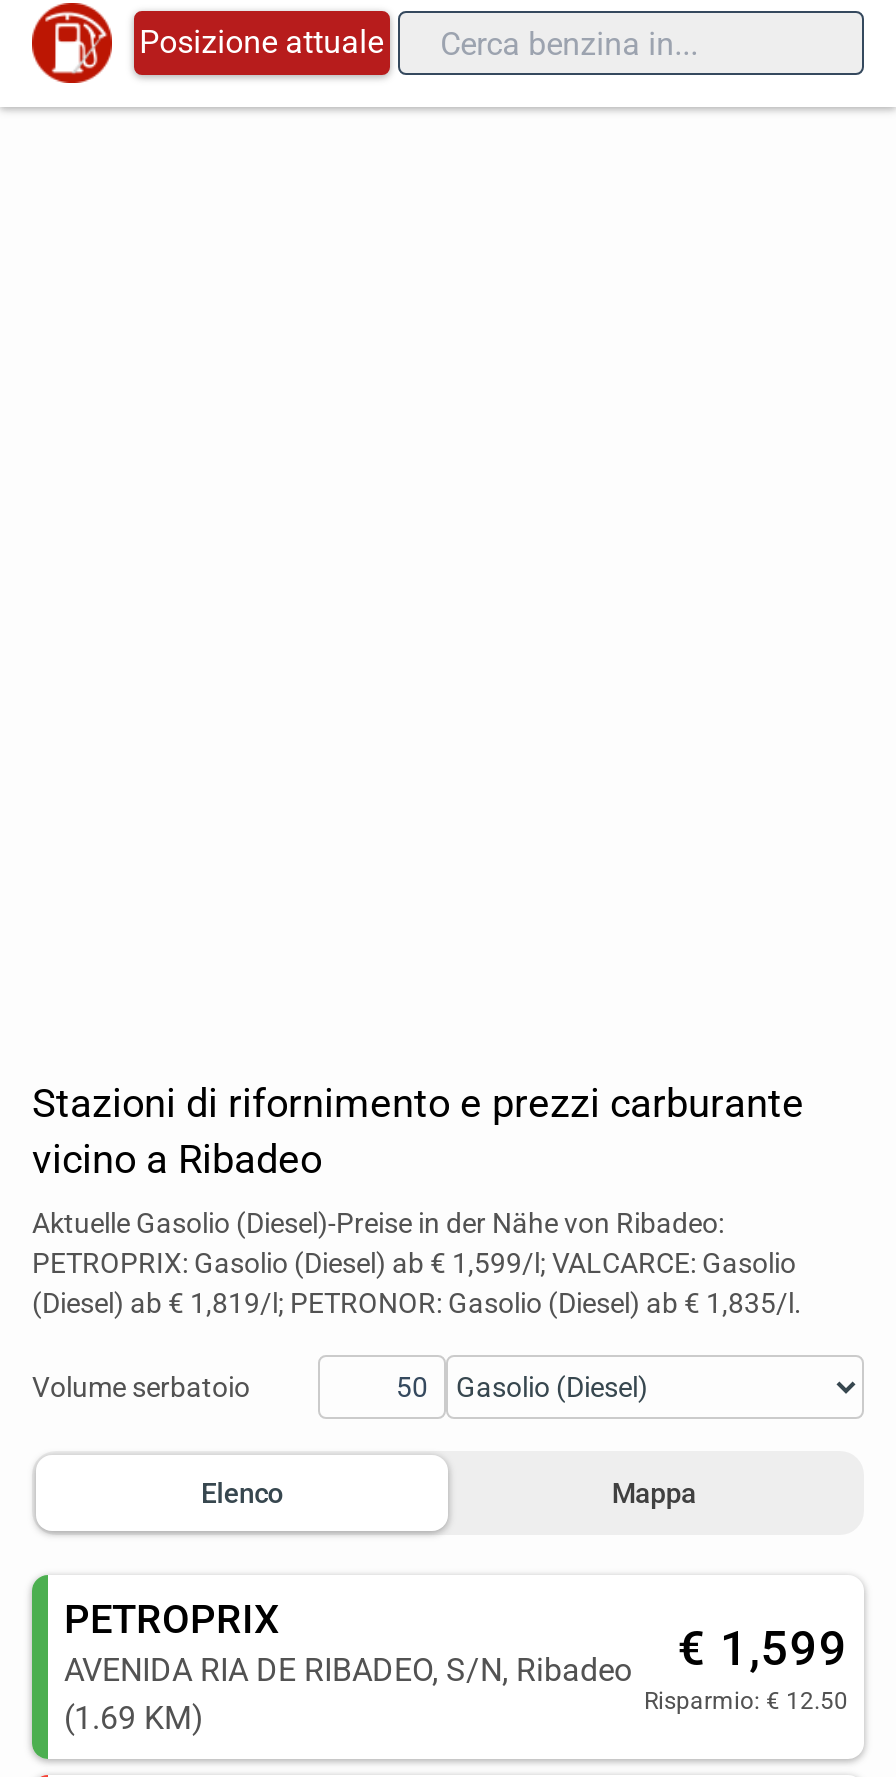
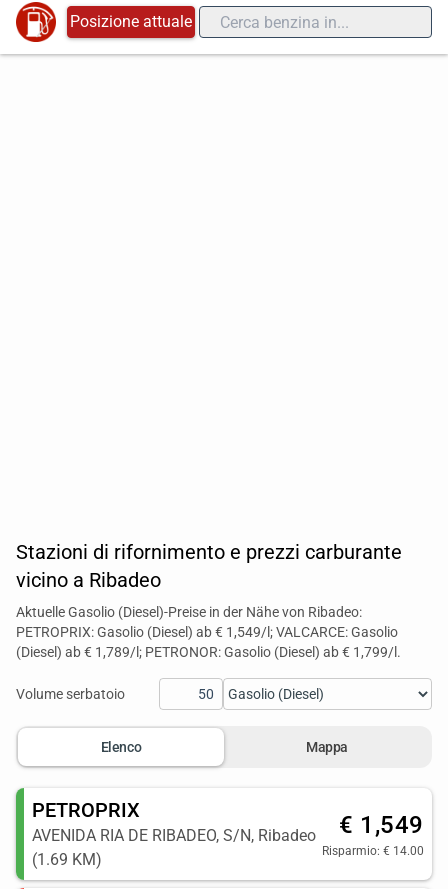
[32,1247,796,1279] PETROPRIX: Gasolio (Diesel) ab € 1,599/l; VALCARCE: Gasolio -> [16,624,398,640] PETROPRIX: Gasolio (Diesel) ab € 1,549/l; VALCARCE: Gasolio
[32,1287,802,1319] (Diesel) ab € 1,819/l; PETRONOR: Gasolio (Diesel) ab € 1,835/l. -> [16,644,401,660] (Diesel) ab € 1,789/l; PETRONOR: Gasolio (Diesel) ab € 1,799/l.
[64,1622,848,1690] AVENIDA RIA DE RIBADEO, S/N, Ribadeo € 1,599 -> [32,811,424,845] AVENIDA RIA DE RIBADEO, S/N, Ribadeo € 1,549
[644,1688,848,1716] Risparmio: € 12.50 -> [322,844,424,858] Risparmio: € 14.00

